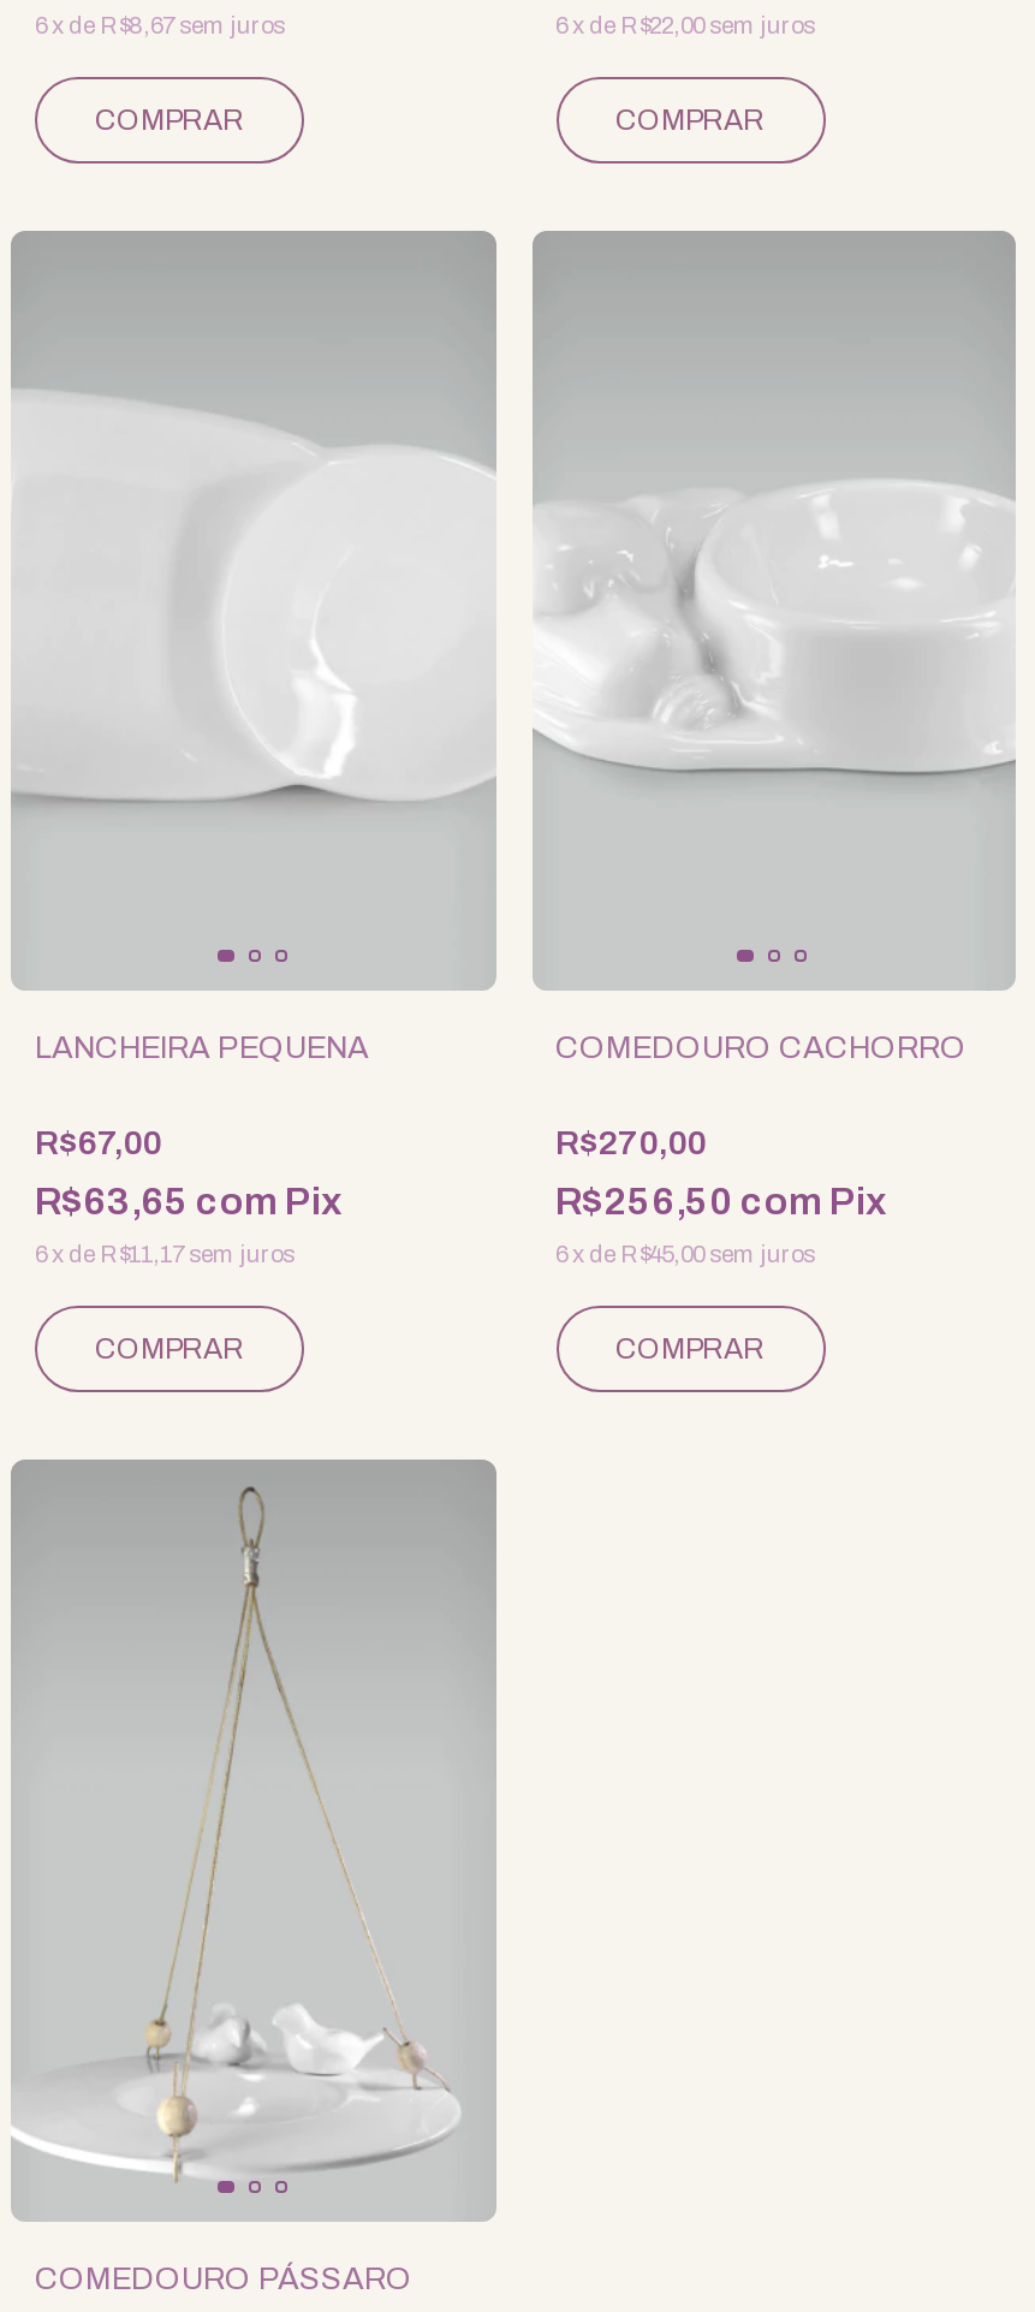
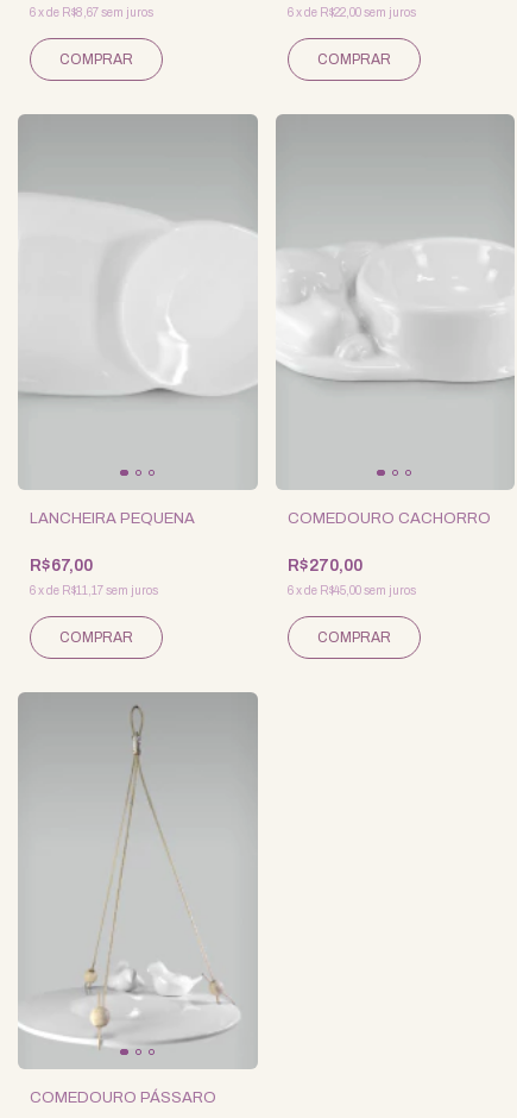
[35,1182,343,1222] R$63,65 com Pix -> none
[555,1182,887,1222] R$256,50 com Pix -> none

